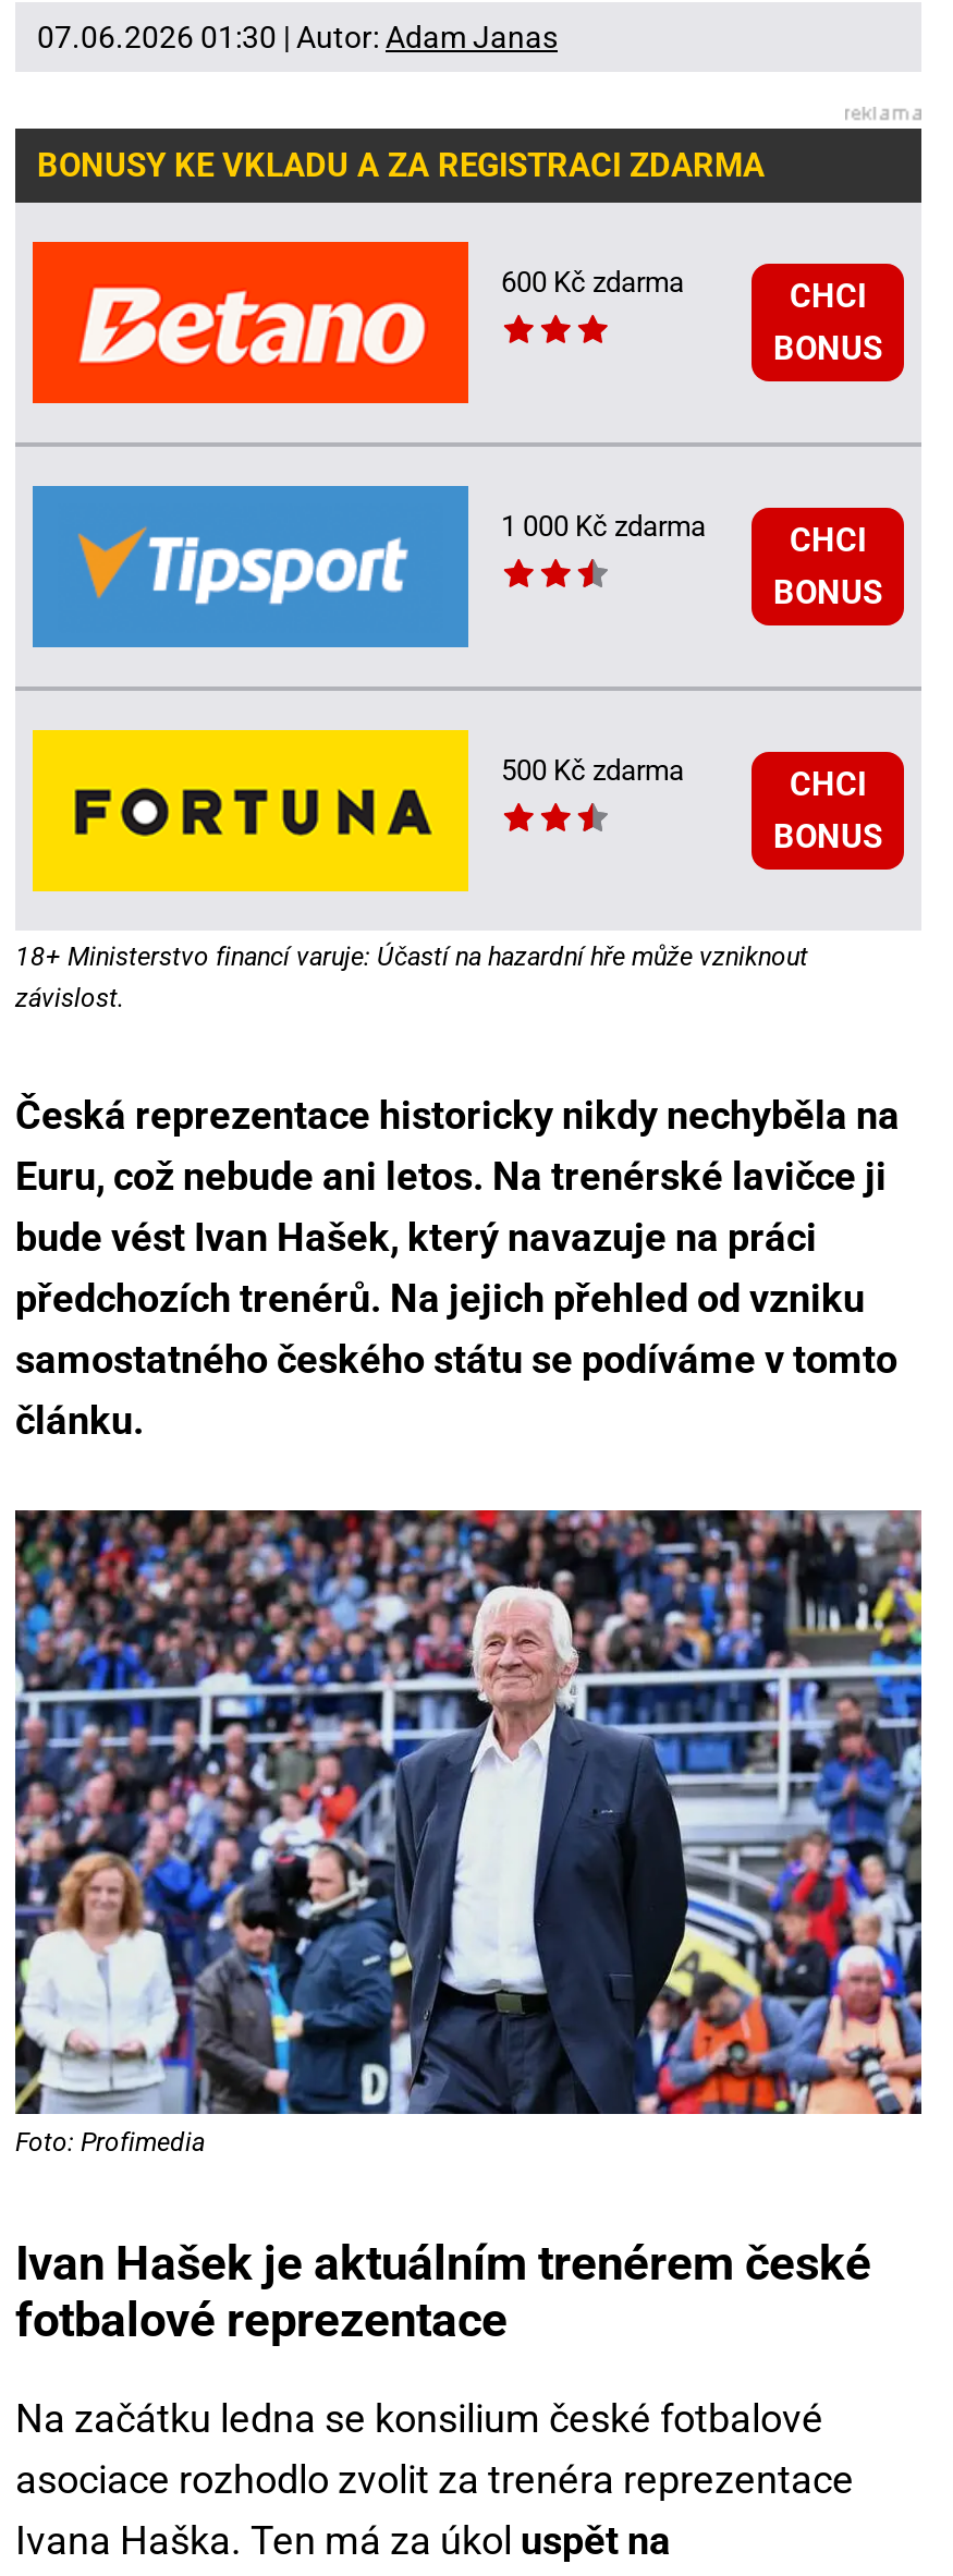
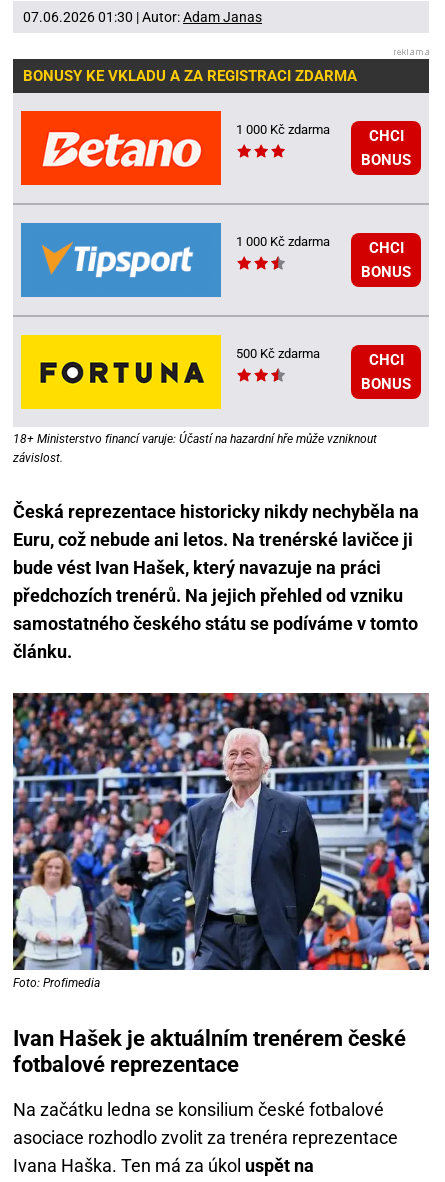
[501,266,684,299] 600 Kč zdarma -> [236,122,330,137] 1 000 Kč zdarma

